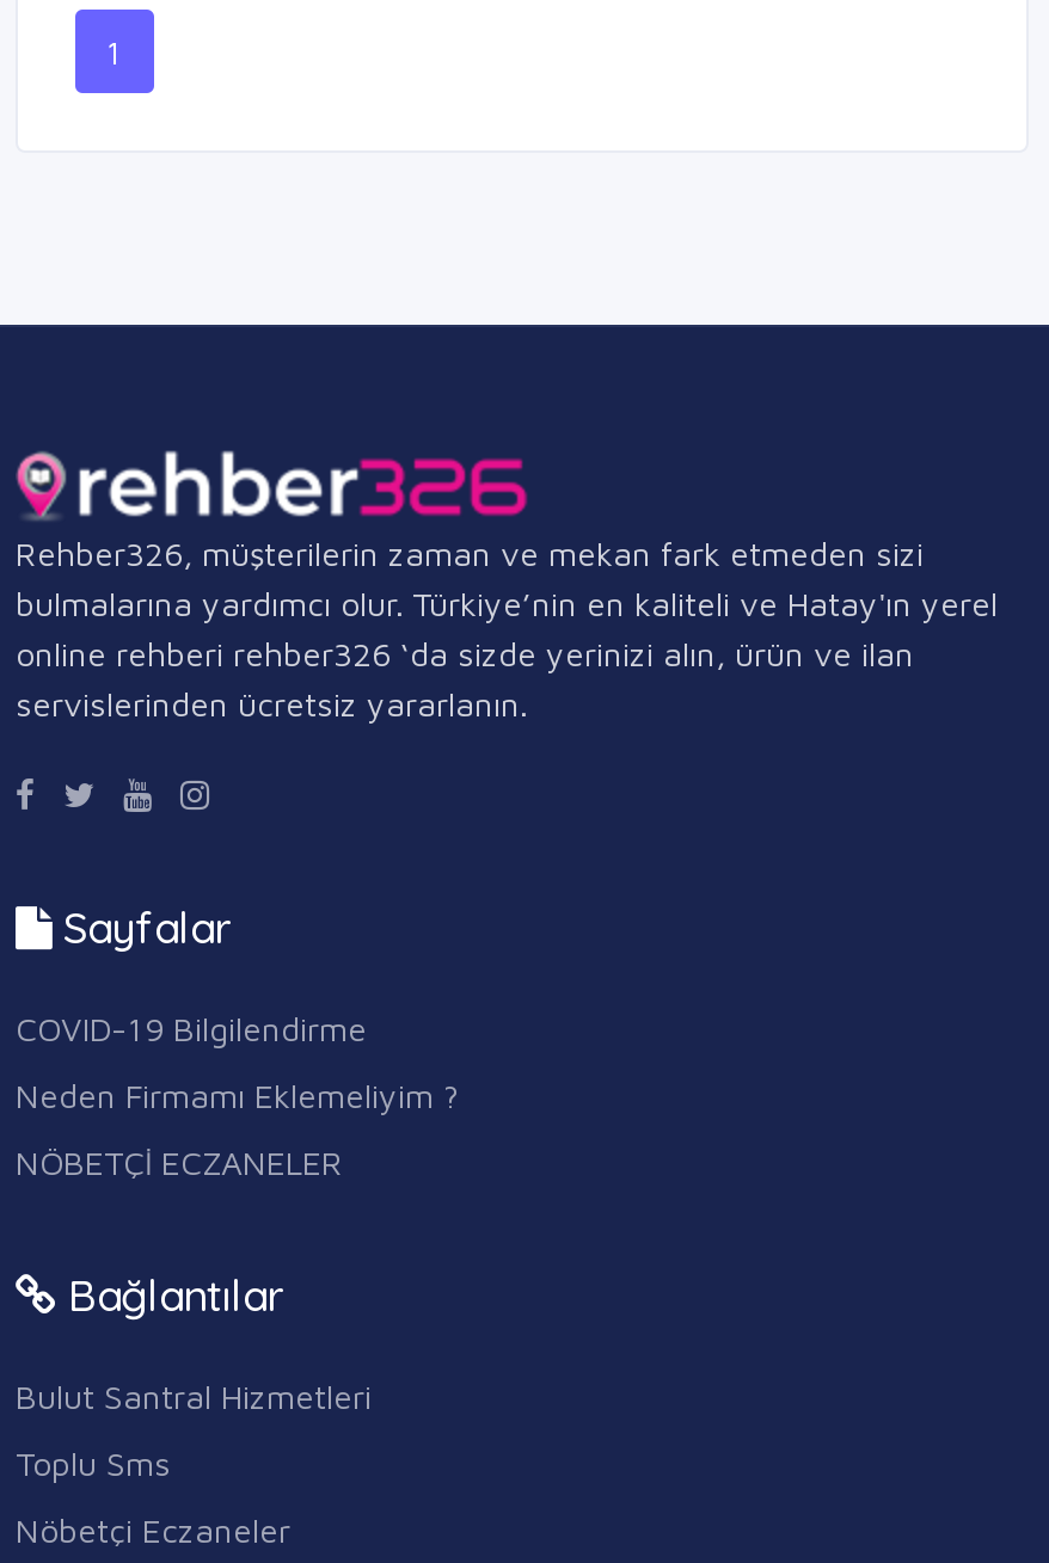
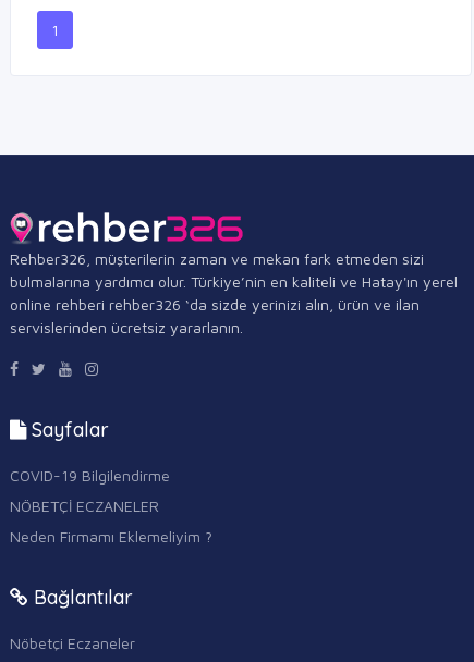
moved [16,1075,460,1115] -> [10,527,212,545]: Neden Firmamı Eklemeliyim ?
[16,1376,372,1483] Bulut Santral Hizmetleri | Toplu Sms -> none

